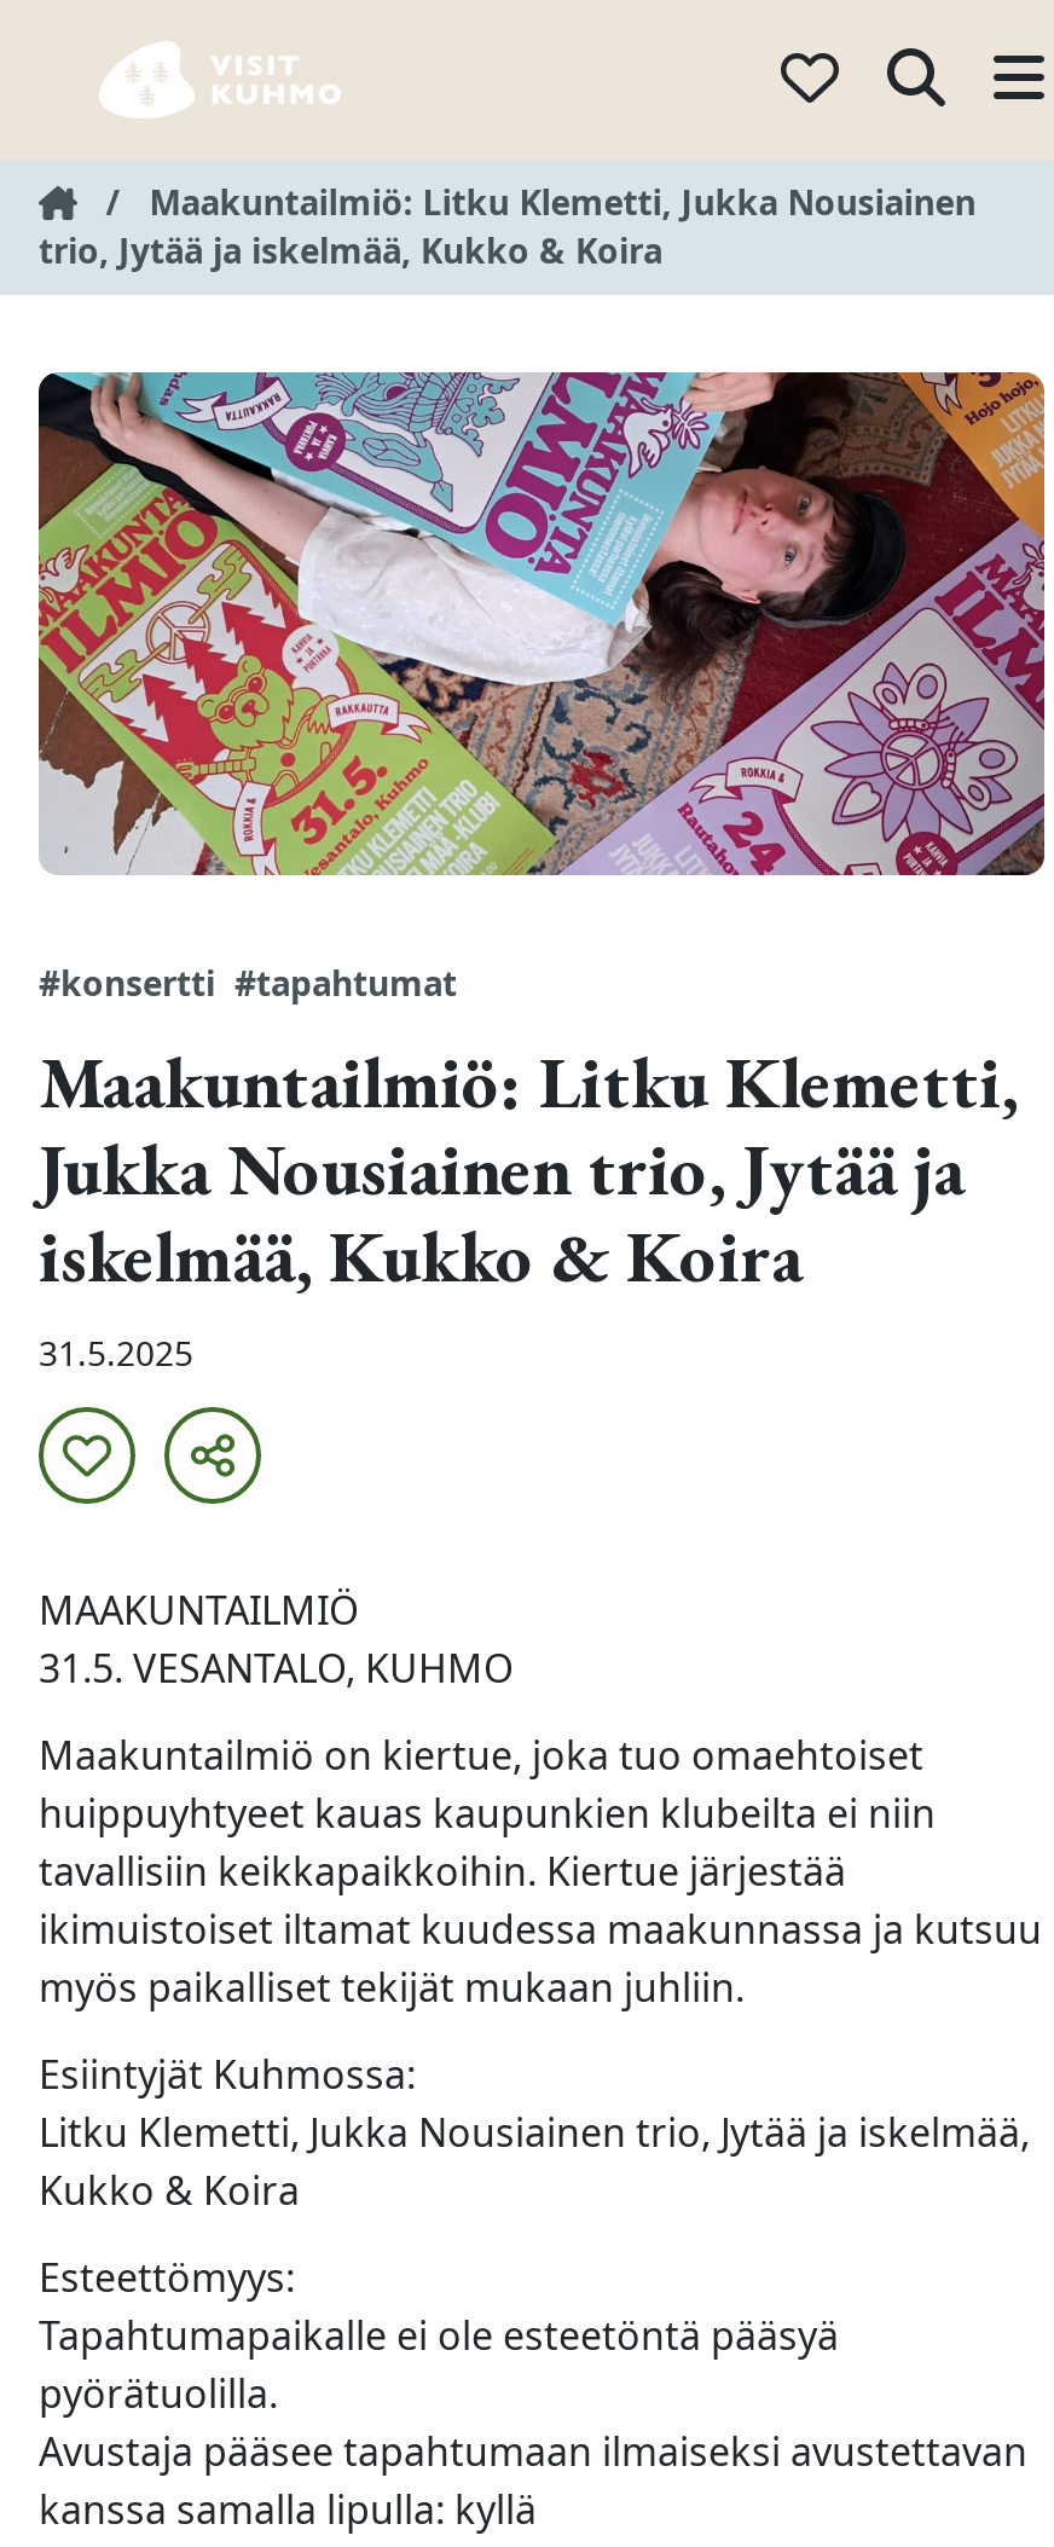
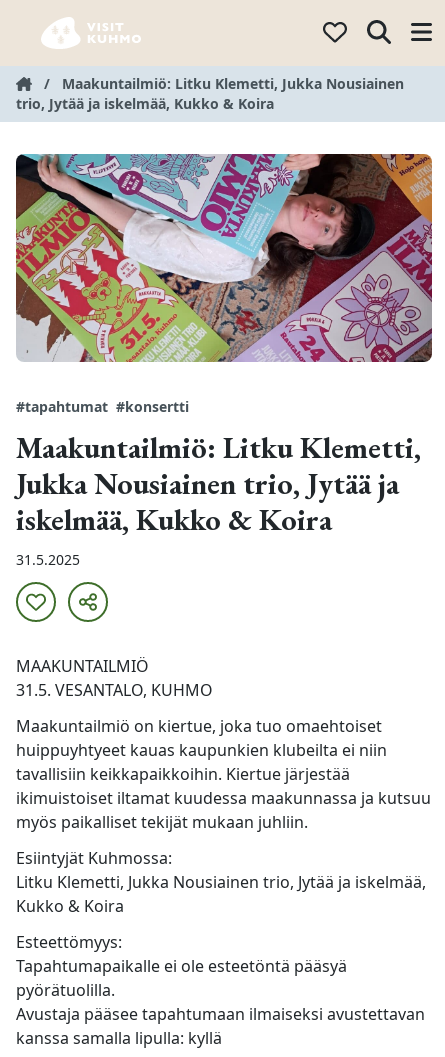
[39,960,457,1006] #konsertti #tapahtumat -> [16,397,189,416] #tapahtumat #konsertti

